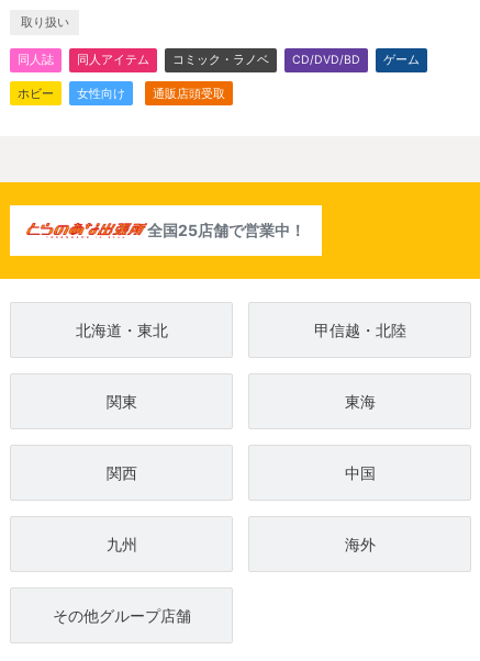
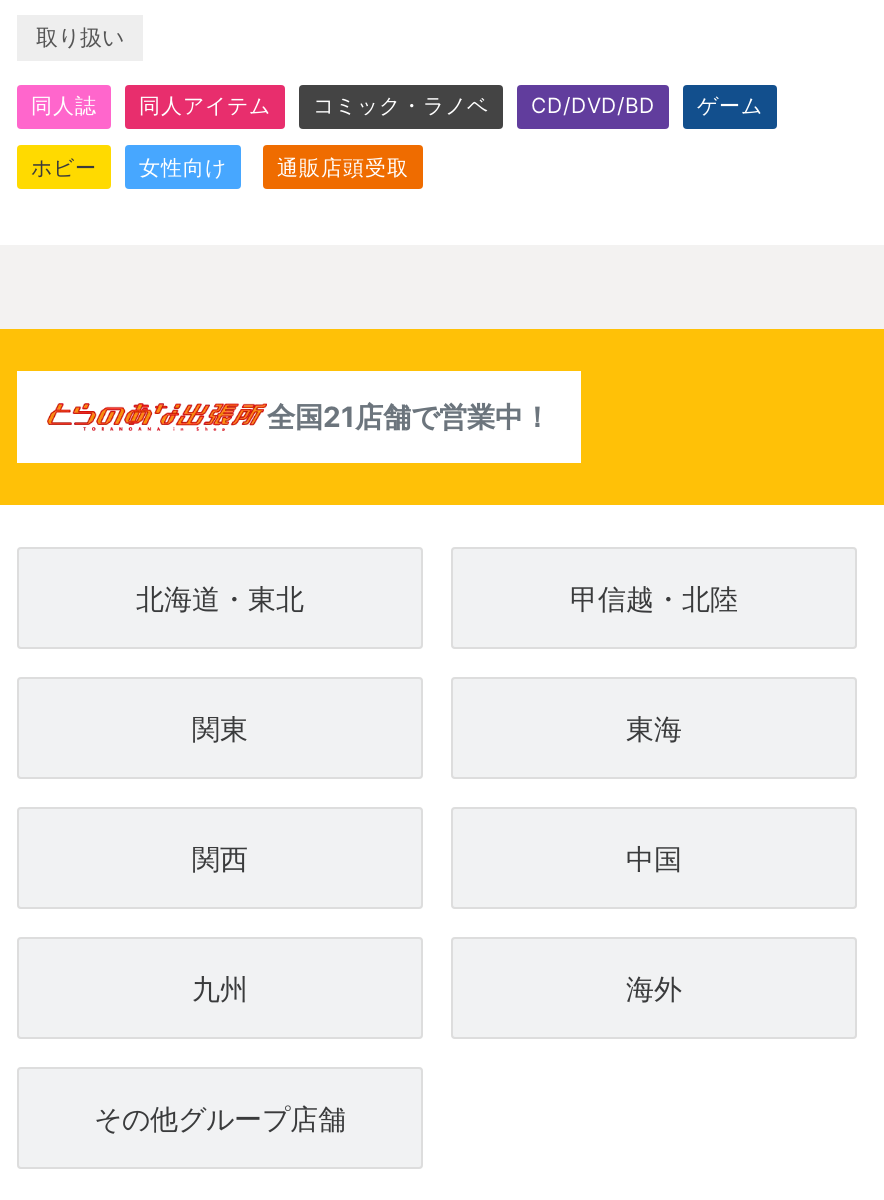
[147,221,305,240] 全国25店舗で営業中！ -> [267,399,551,433] 全国21店舗で営業中！

